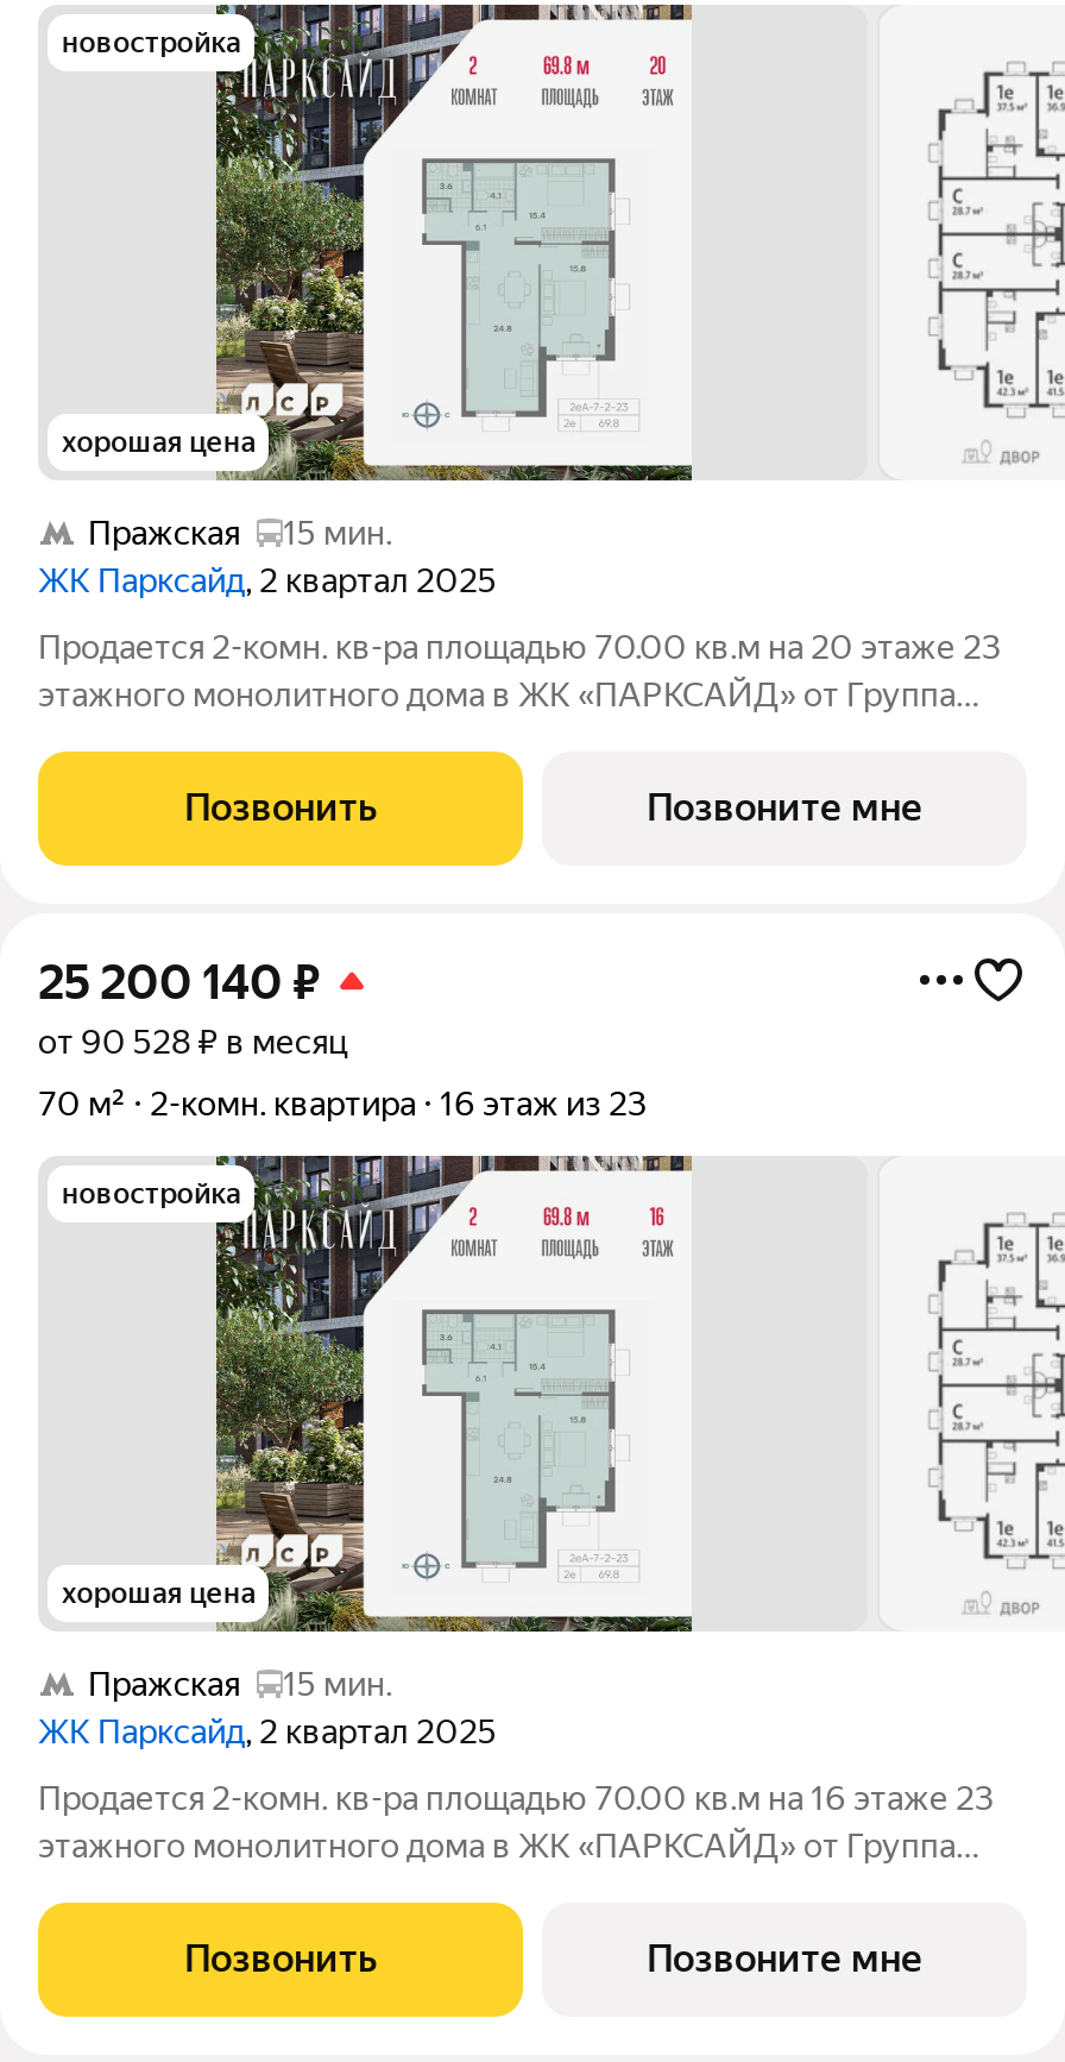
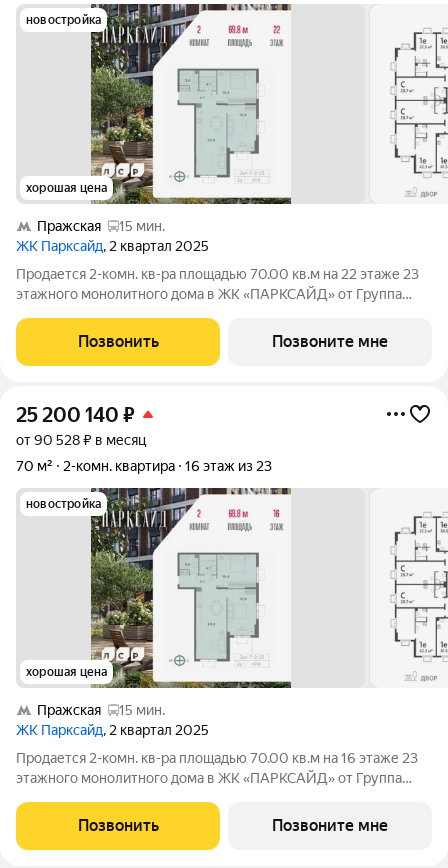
[38,628,1001,666] Продается 2-комн. кв-ра площадью 70.00 кв.м на 20 этаже 23 -> [16,266,419,282] Продается 2-комн. кв-ра площадью 70.00 кв.м на 22 этаже 23

